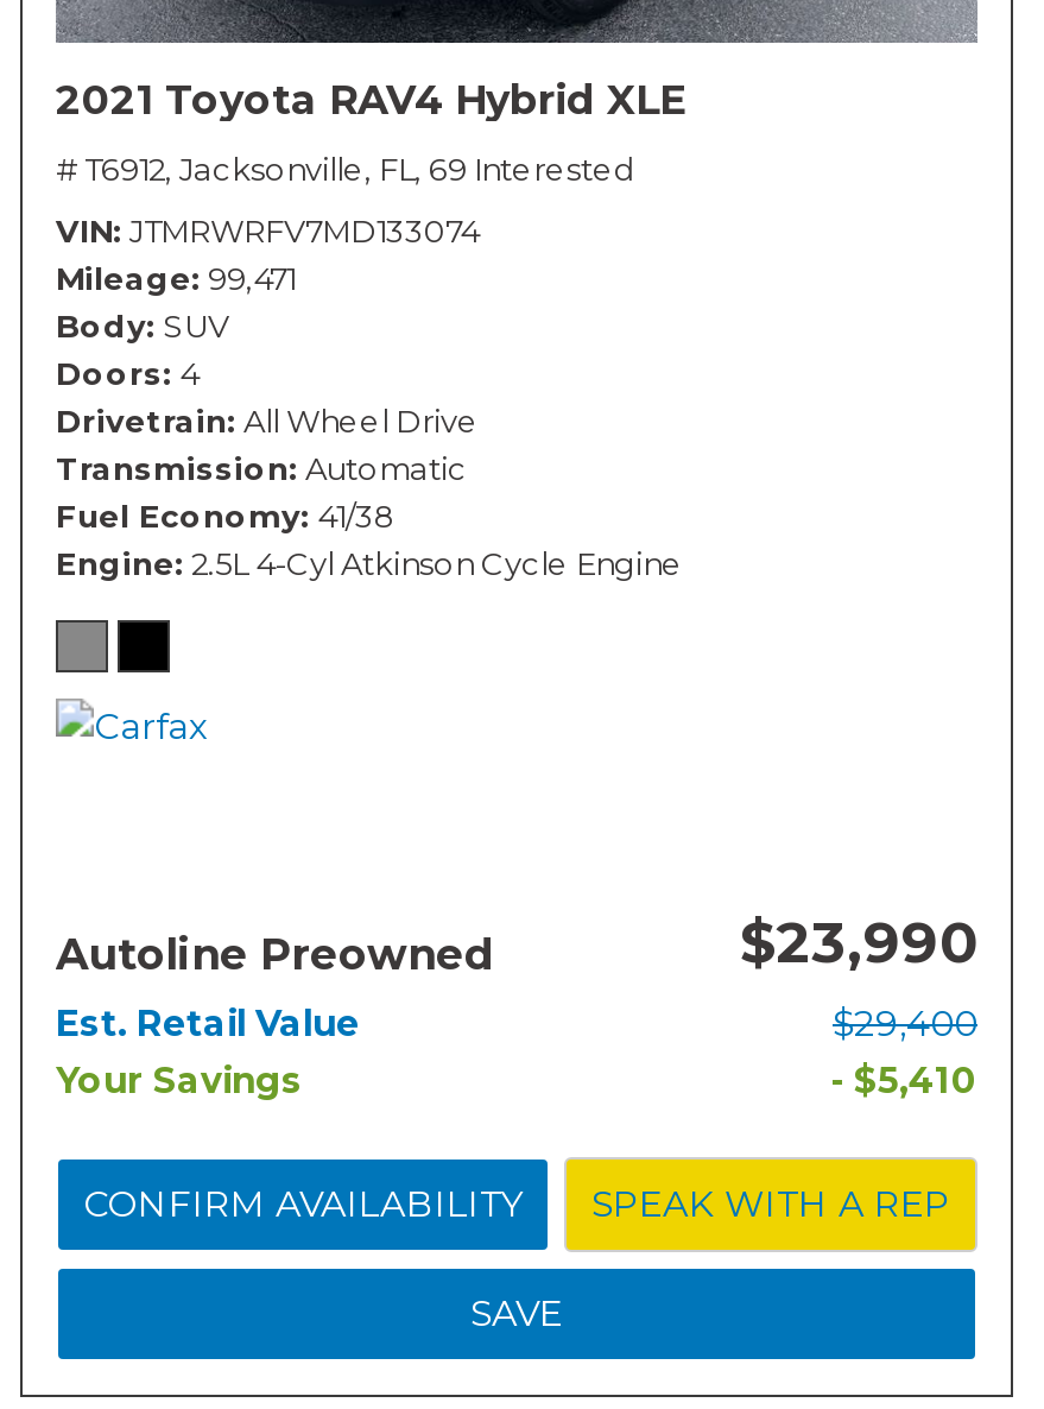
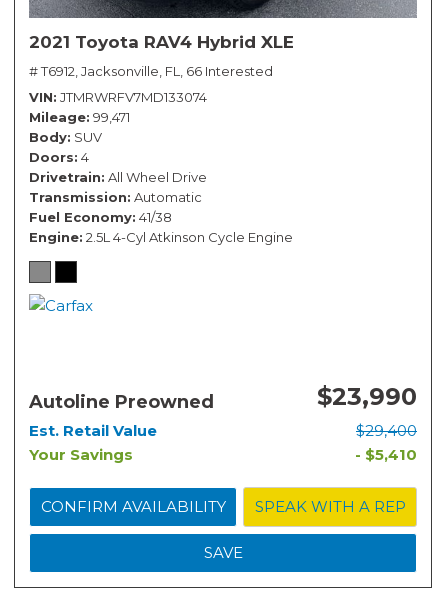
[56,150,635,188] # T6912, Jacksonville, FL, 69 Interested -> [29,63,273,79] # T6912, Jacksonville, FL, 66 Interested

